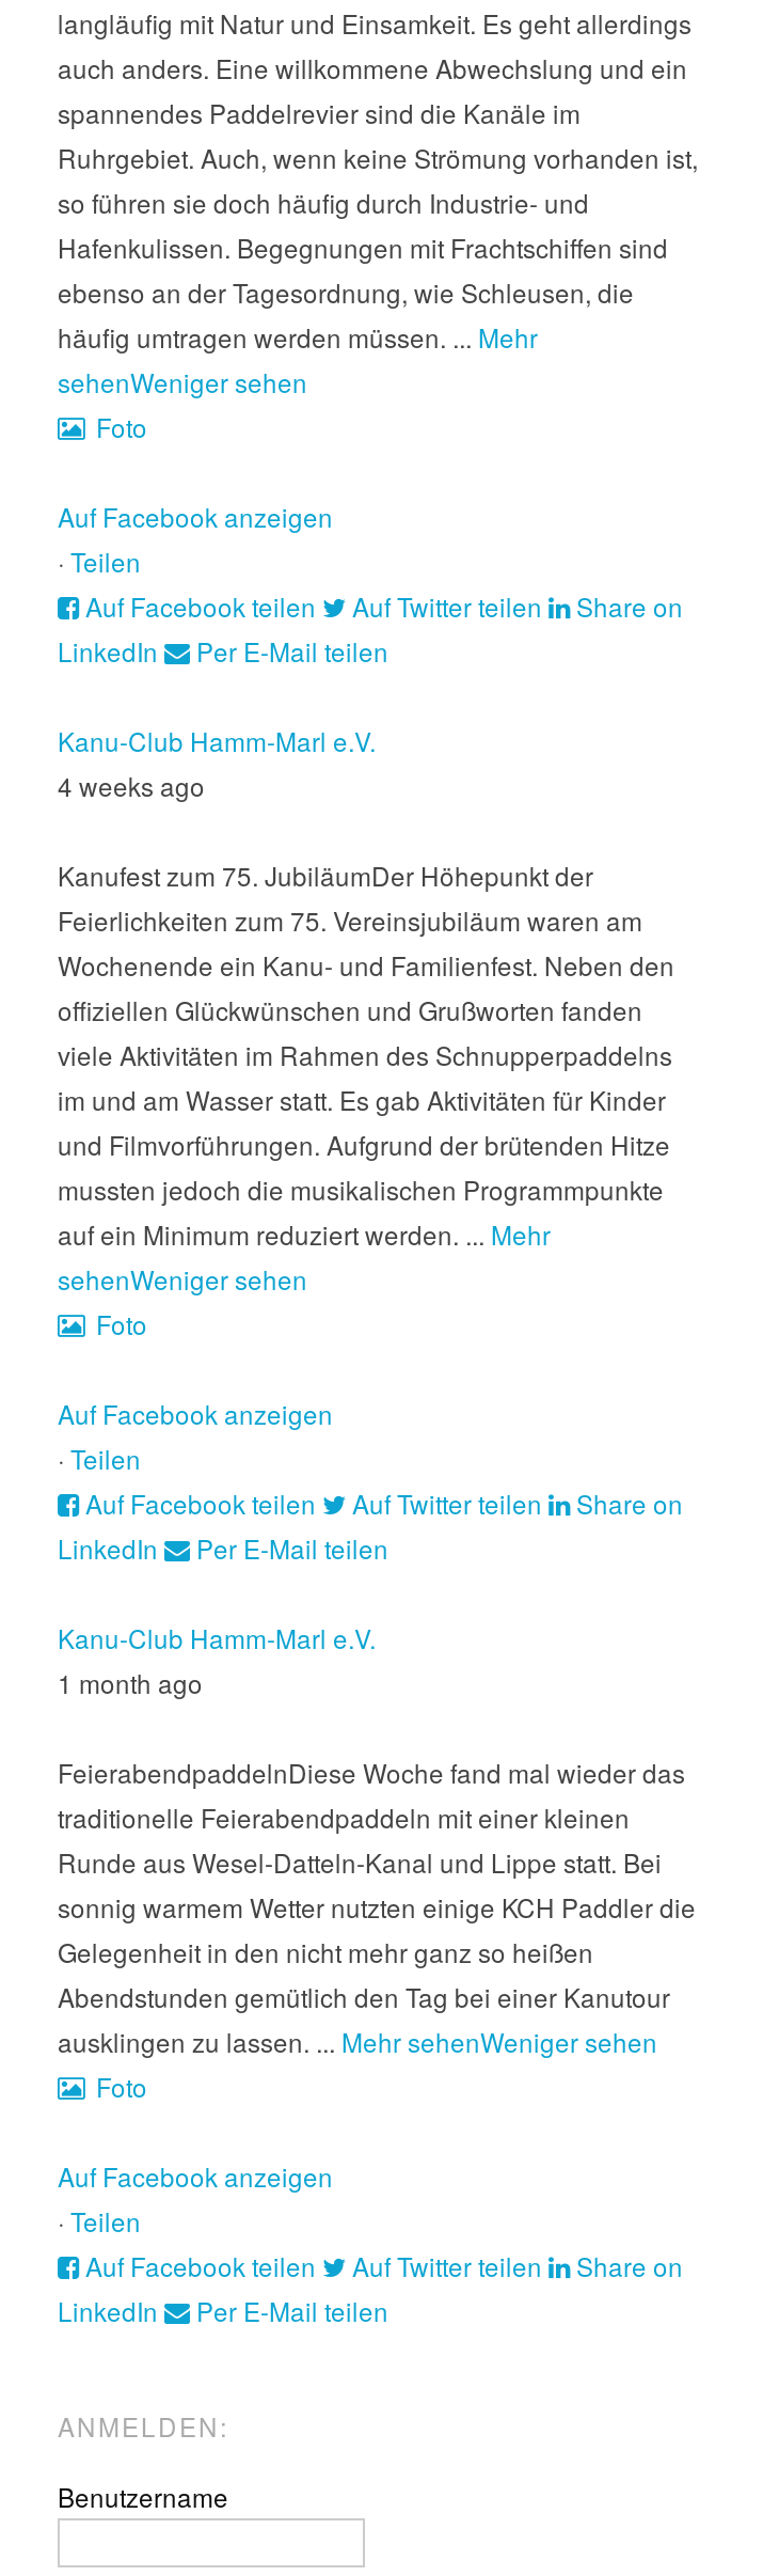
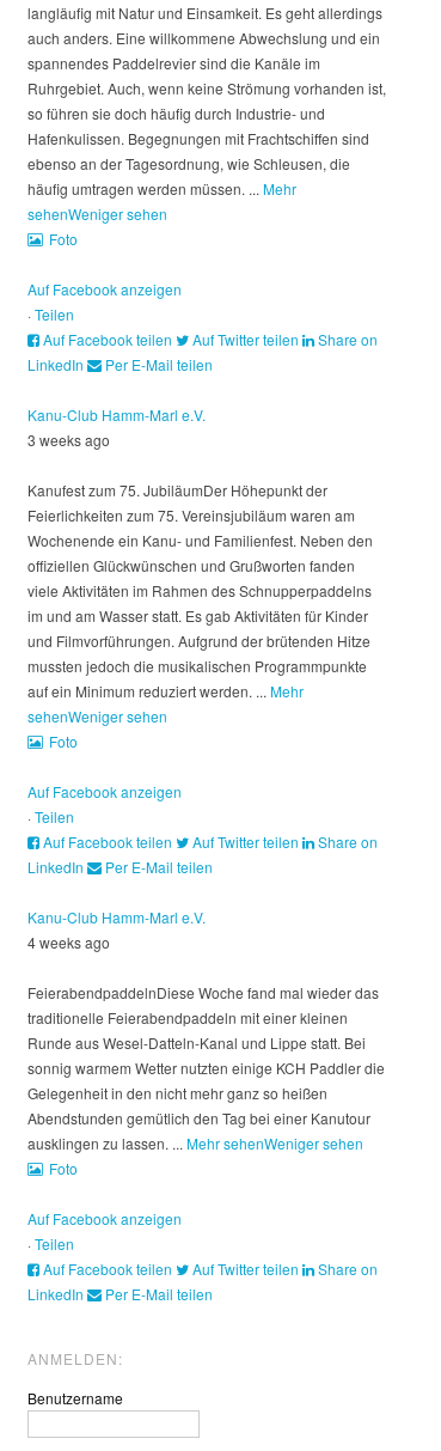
[58,767,205,803] 4 weeks ago -> [27,429,110,450] 3 weeks ago
[58,1664,203,1700] 1 month ago -> [27,932,110,952] 4 weeks ago

